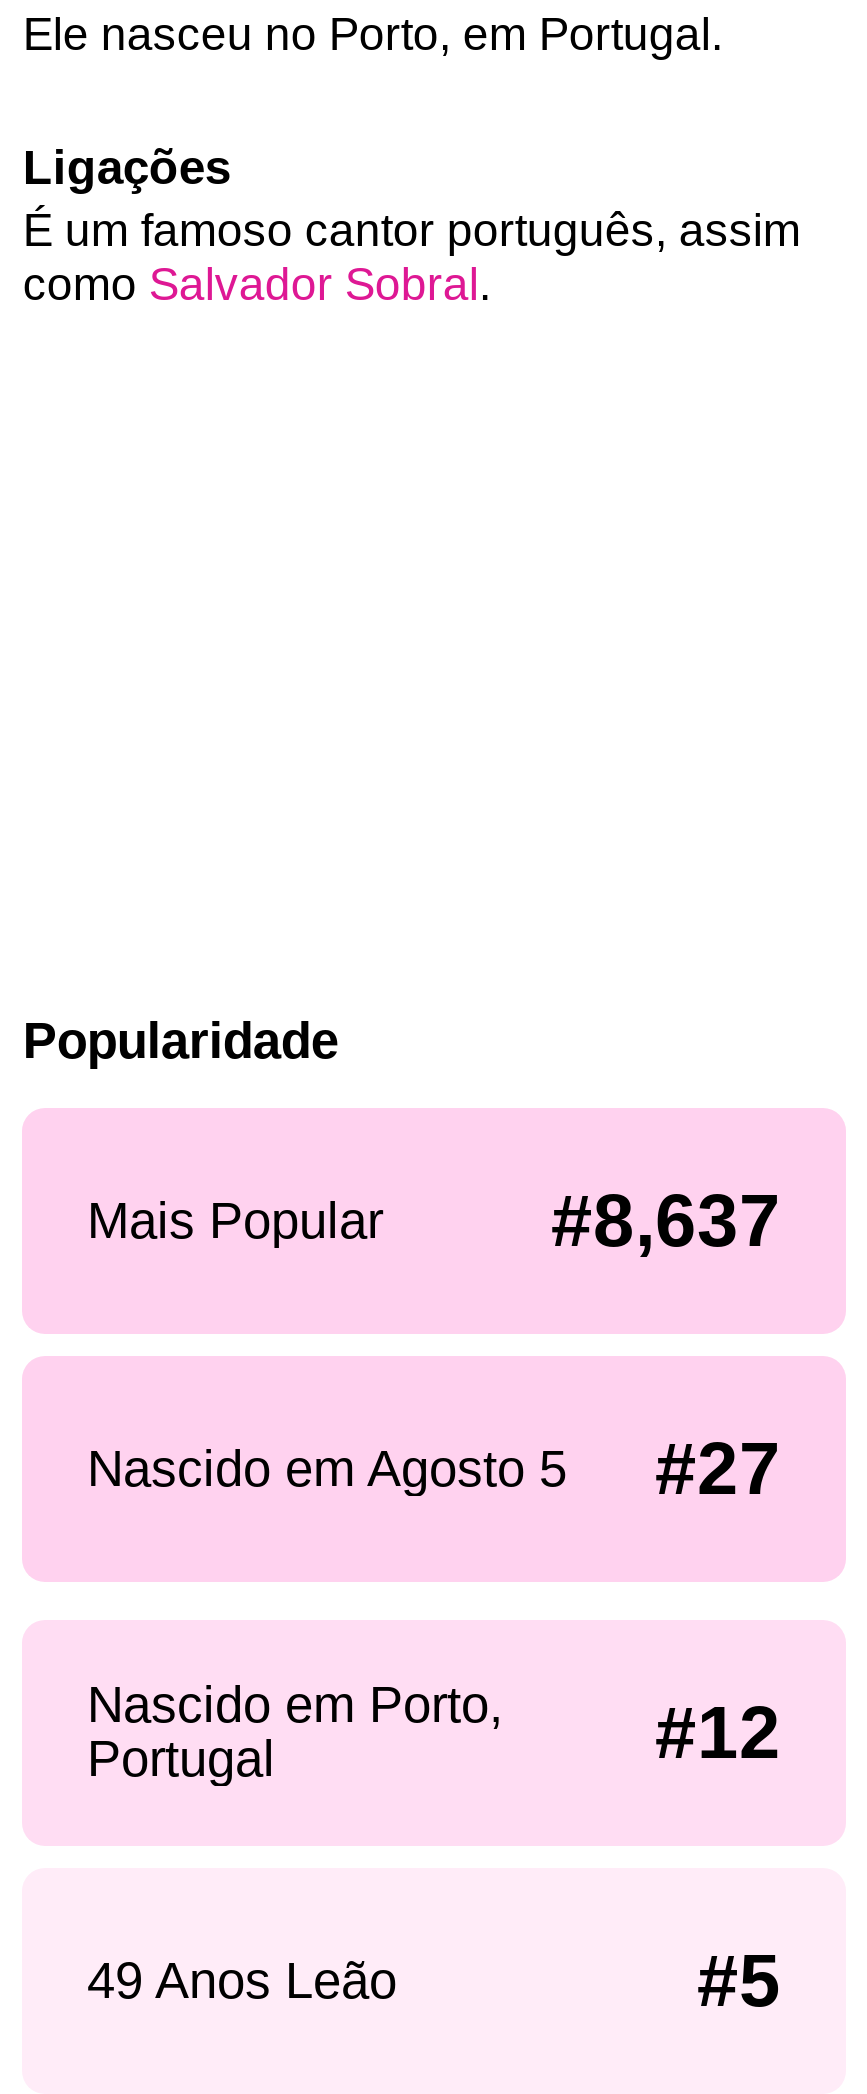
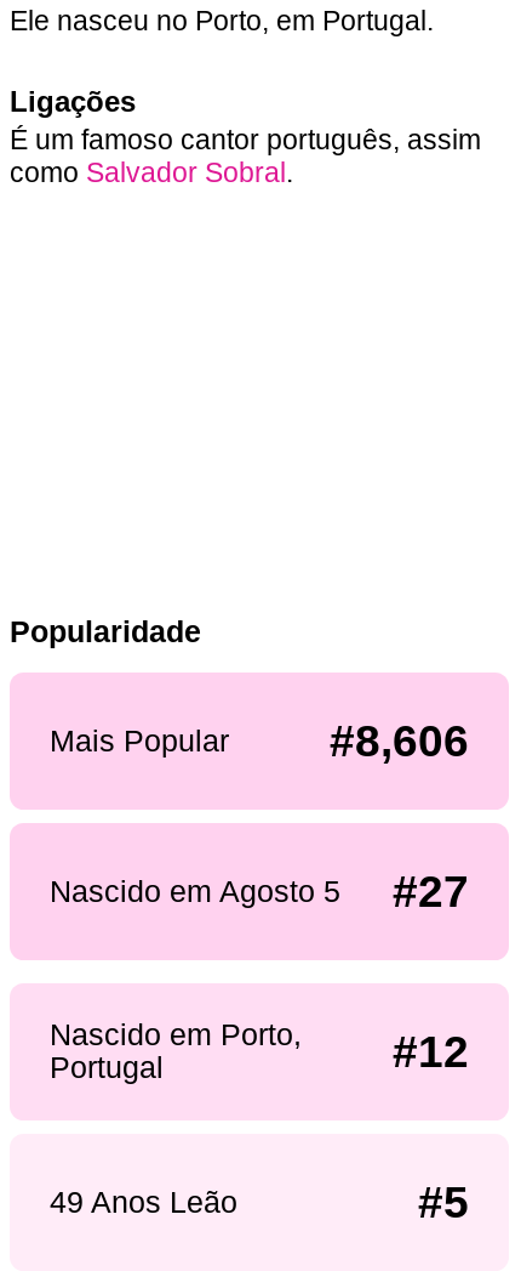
[551,1180,781,1262] #8,637 -> [330,716,470,766] #8,606

